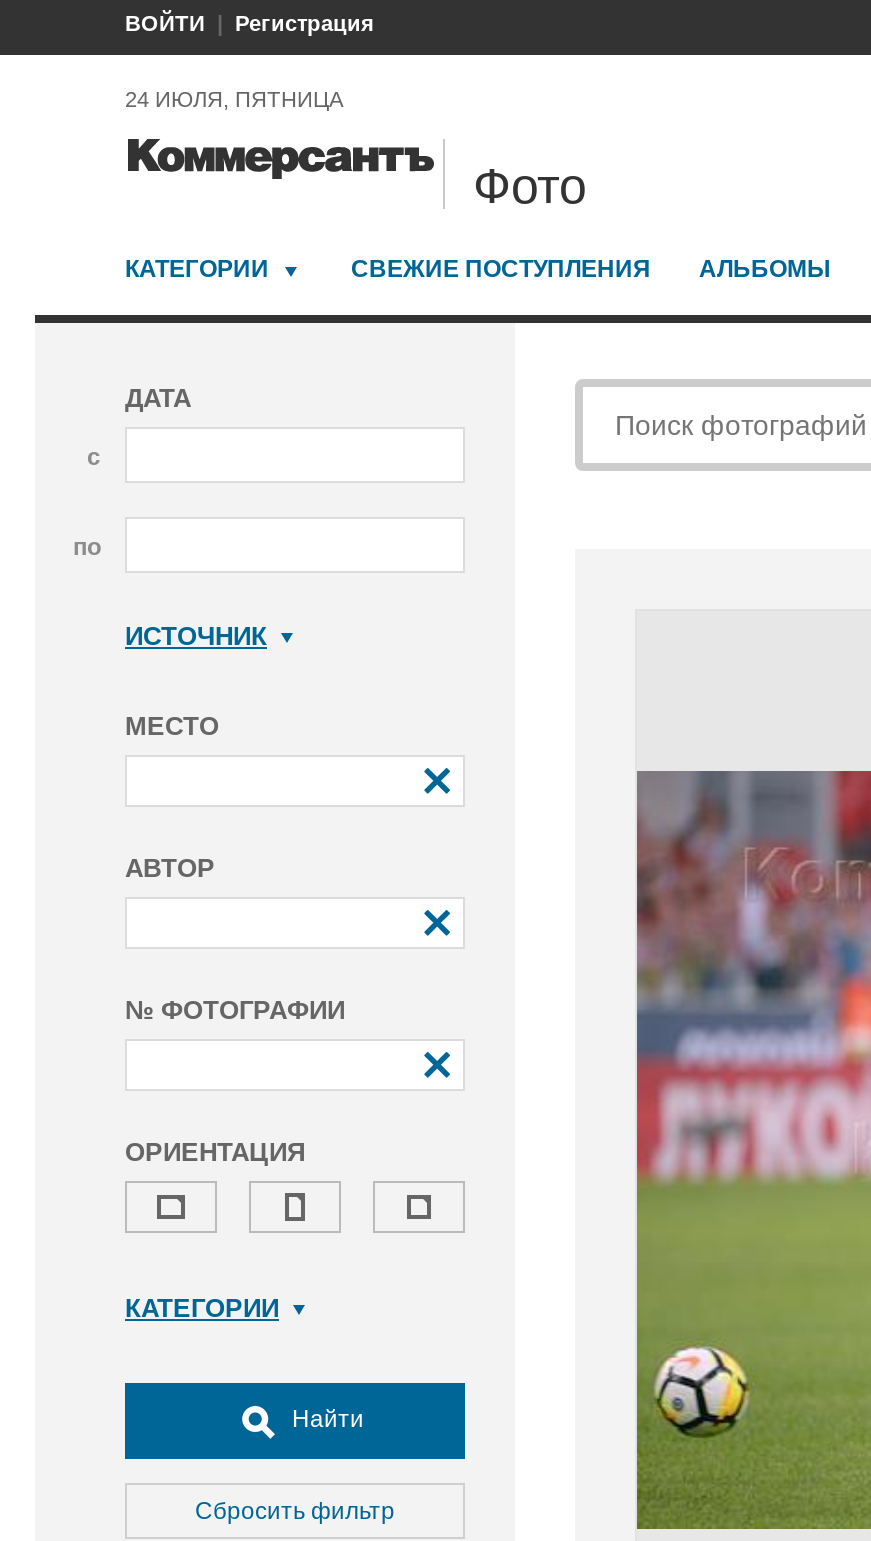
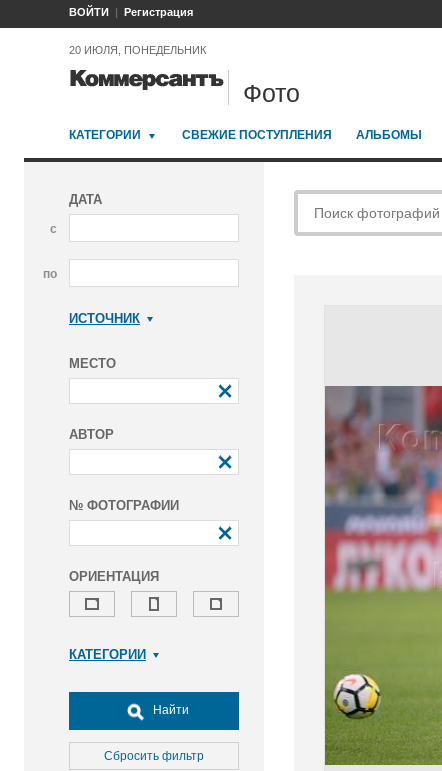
[125,87,343,111] 24 ИЮЛЯ, ПЯТНИЦА -> [69,44,206,56] 20 ИЮЛЯ, ПОНЕДЕЛЬНИК

